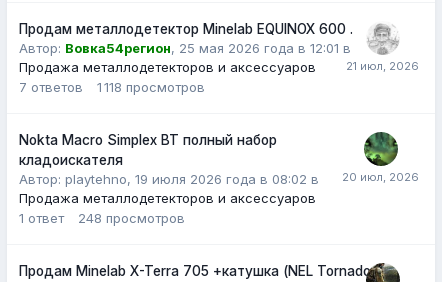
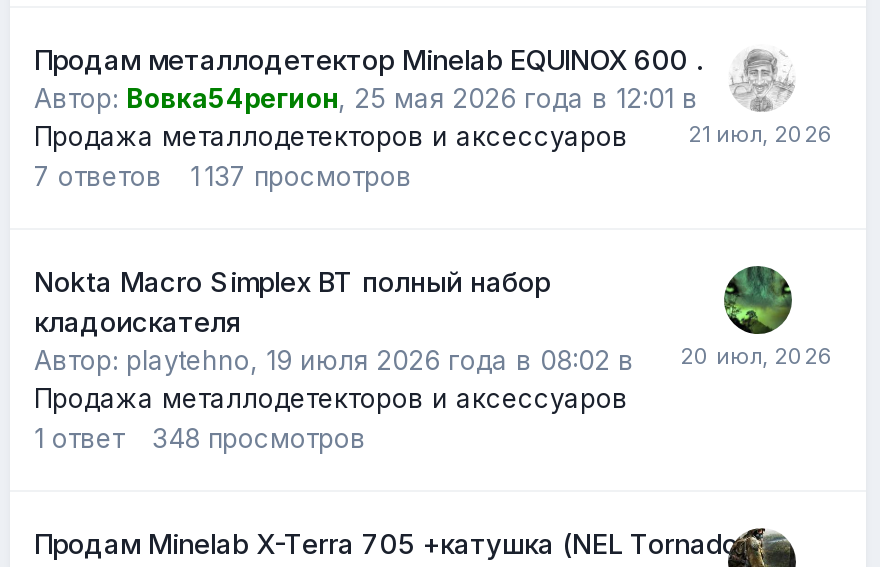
[19,79,205,95] 7 ответов 1 118 просмотров -> [34,161,412,193] 7 ответов 1 137 просмотров
[19,210,185,226] 1 ответ 248 просмотров -> [34,423,366,455] 1 ответ 348 просмотров

